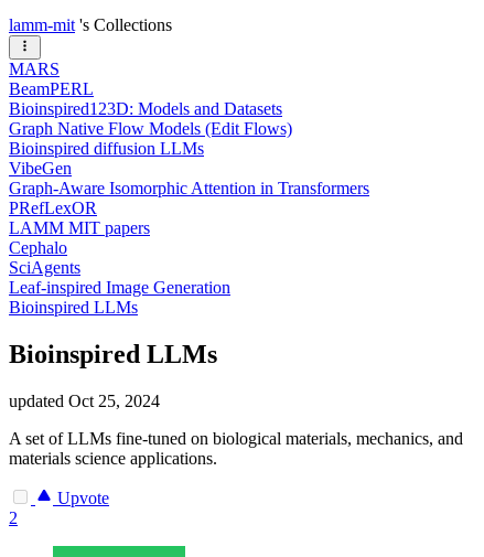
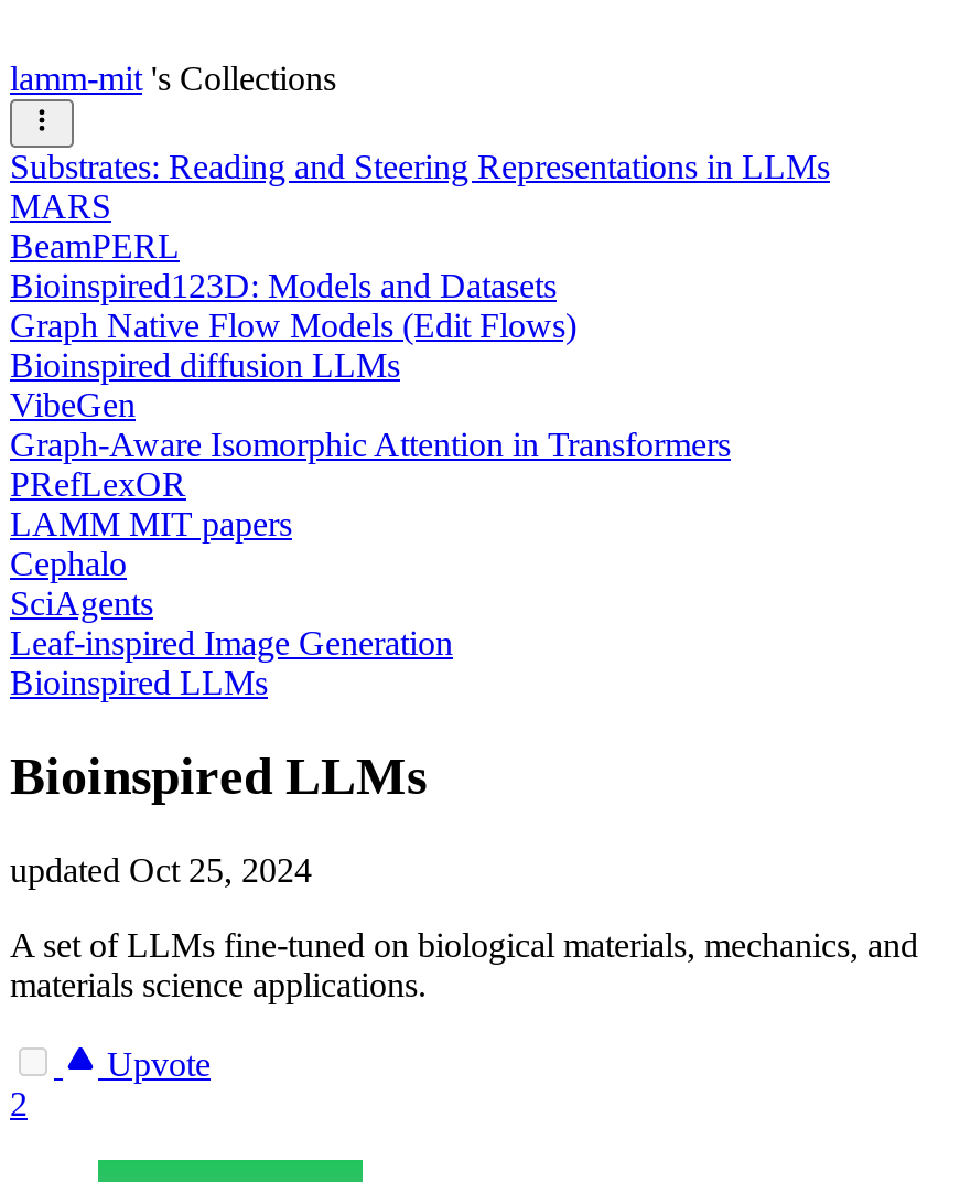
none -> [10,148,830,185] Substrates: Reading and Steering Representations in LLMs

